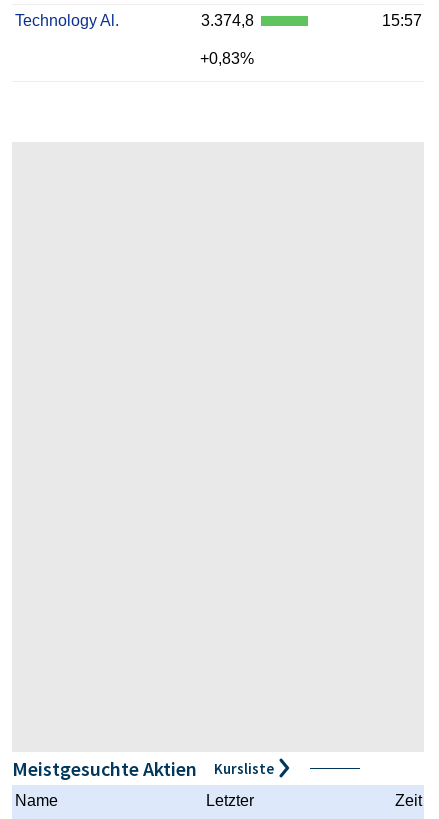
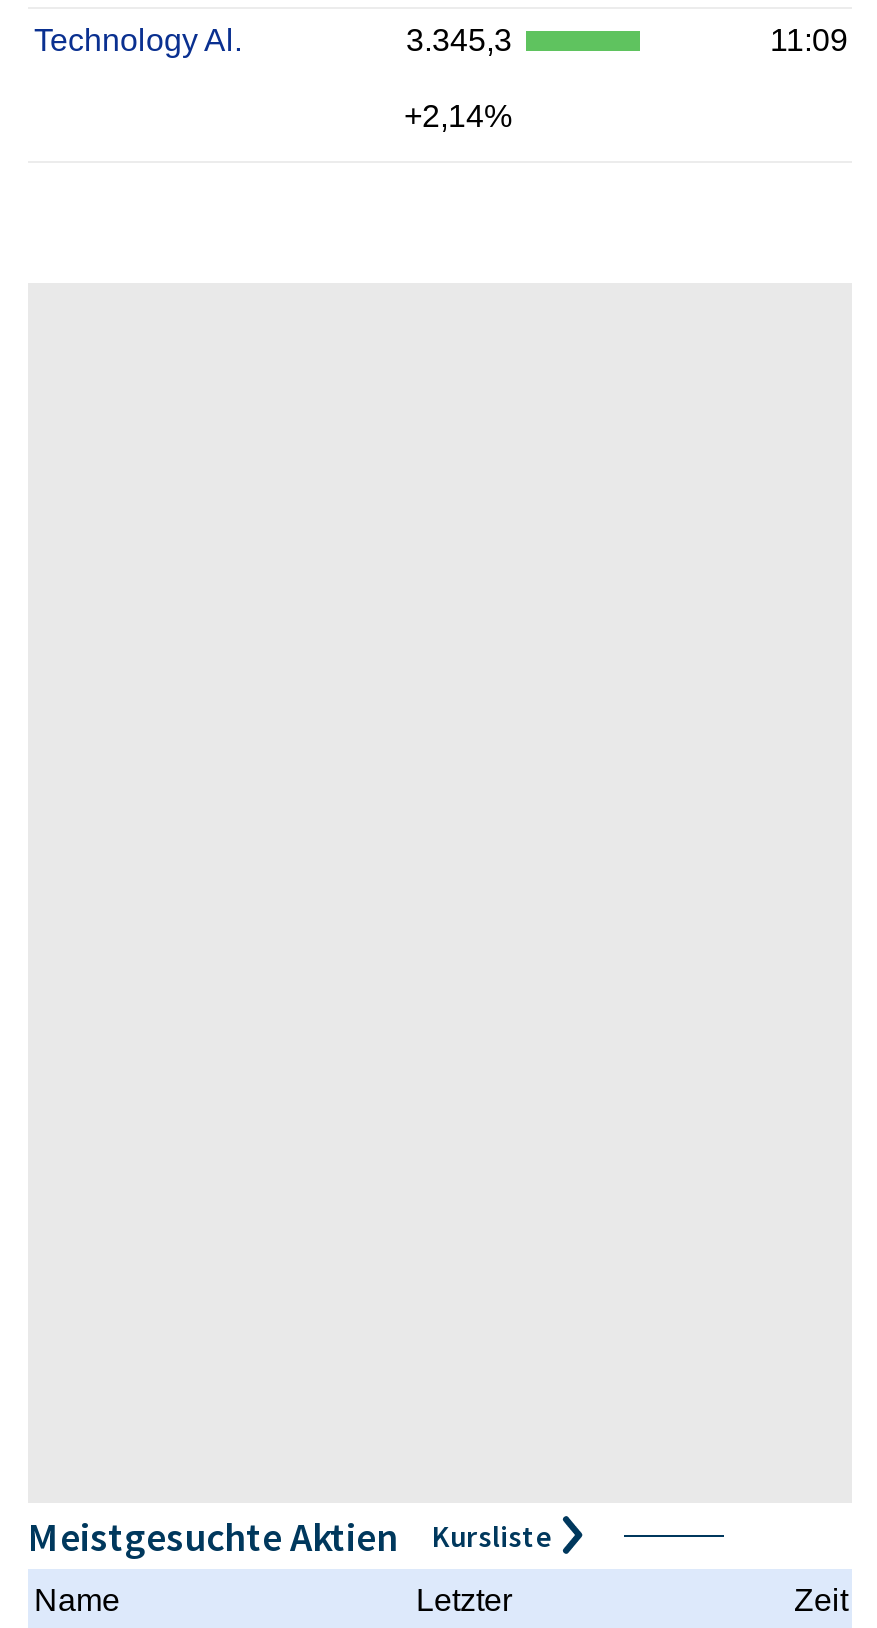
[201,12,254,29] 3.374,8 -> [406,22,512,56] 3.345,3
[382,12,422,29] 15:57 -> [770,22,848,56] 11:09
[200,50,254,67] +0,83% -> [404,98,512,132] +2,14%

